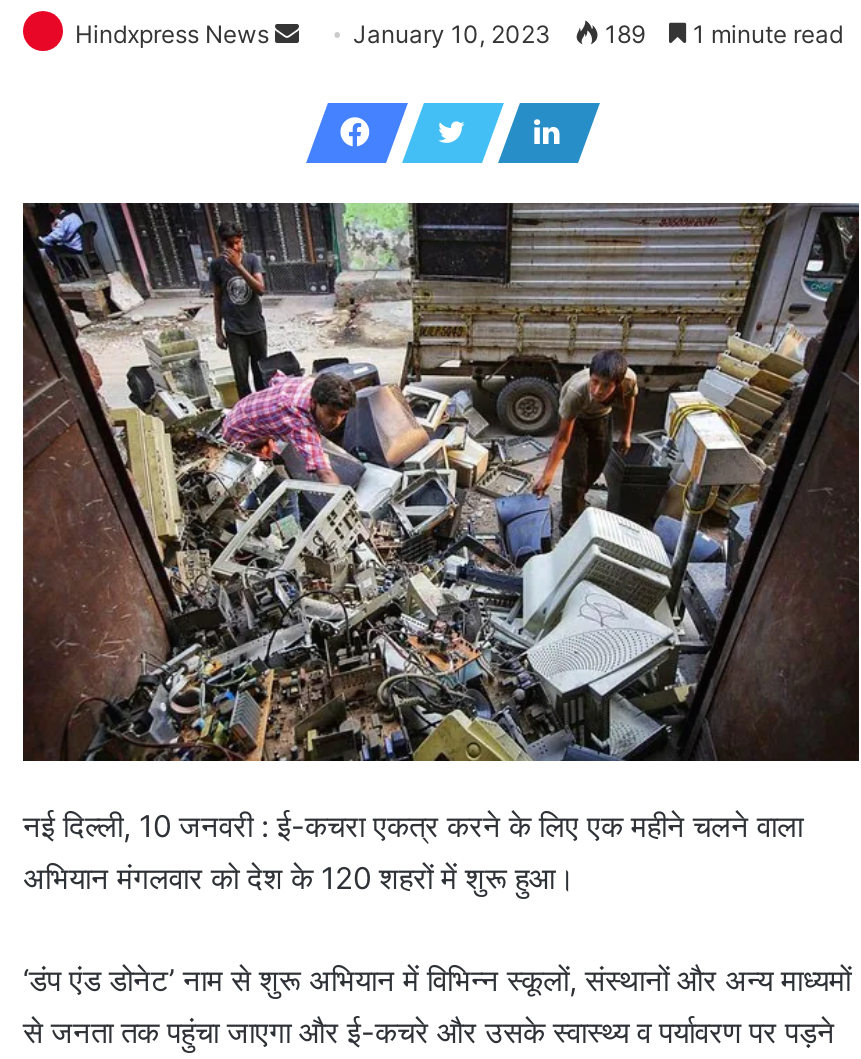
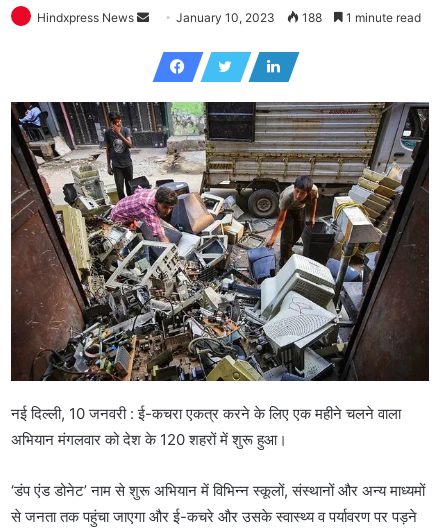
[599,18,645,48] 189 -> [299,10,322,25] 188

